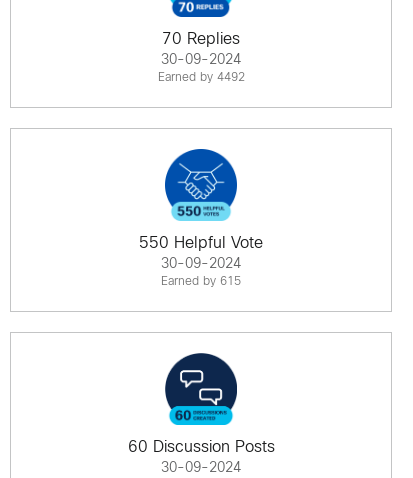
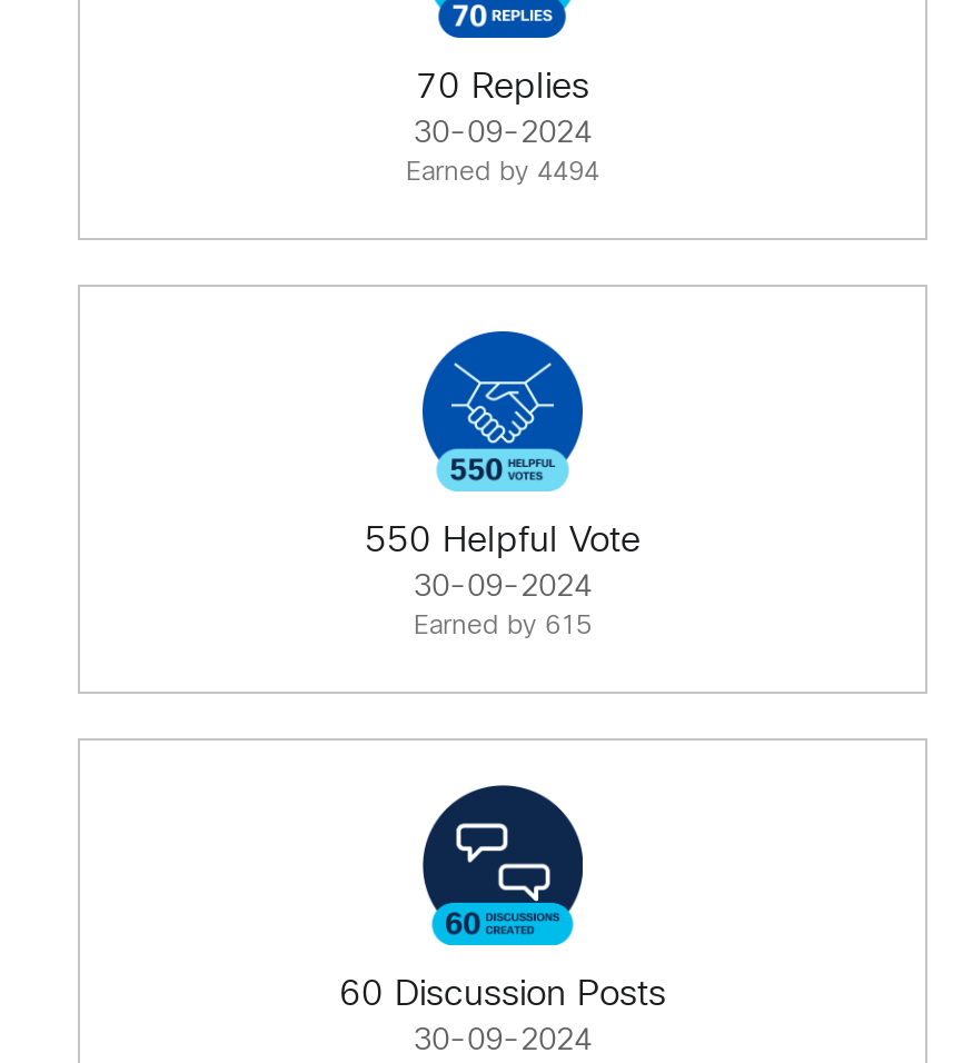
[157,72,244,84] Earned by 4492 -> [406,160,599,187] Earned by 4494

